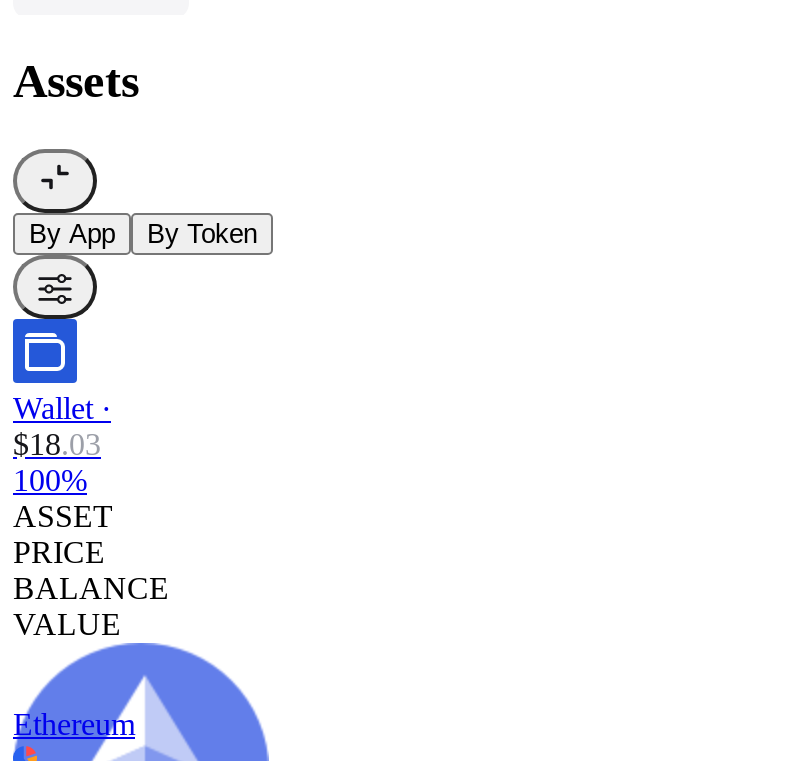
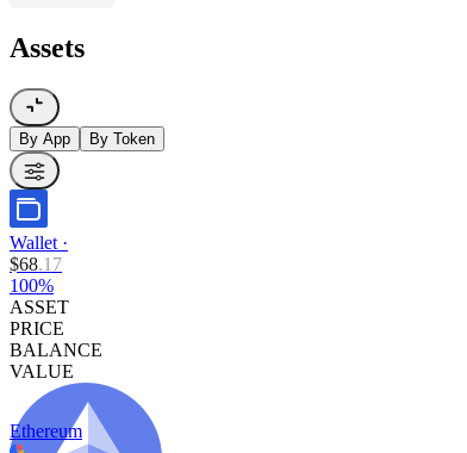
[13,426,101,460] $18.03 -> [10,254,62,274] $68.17

